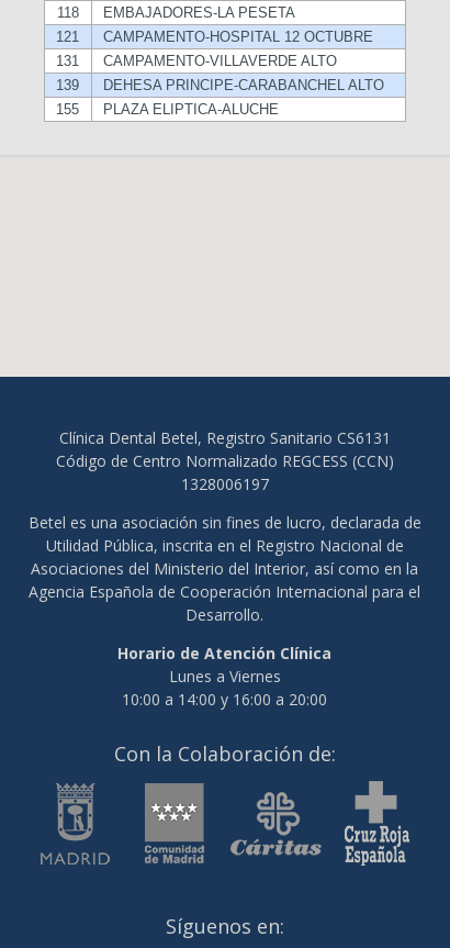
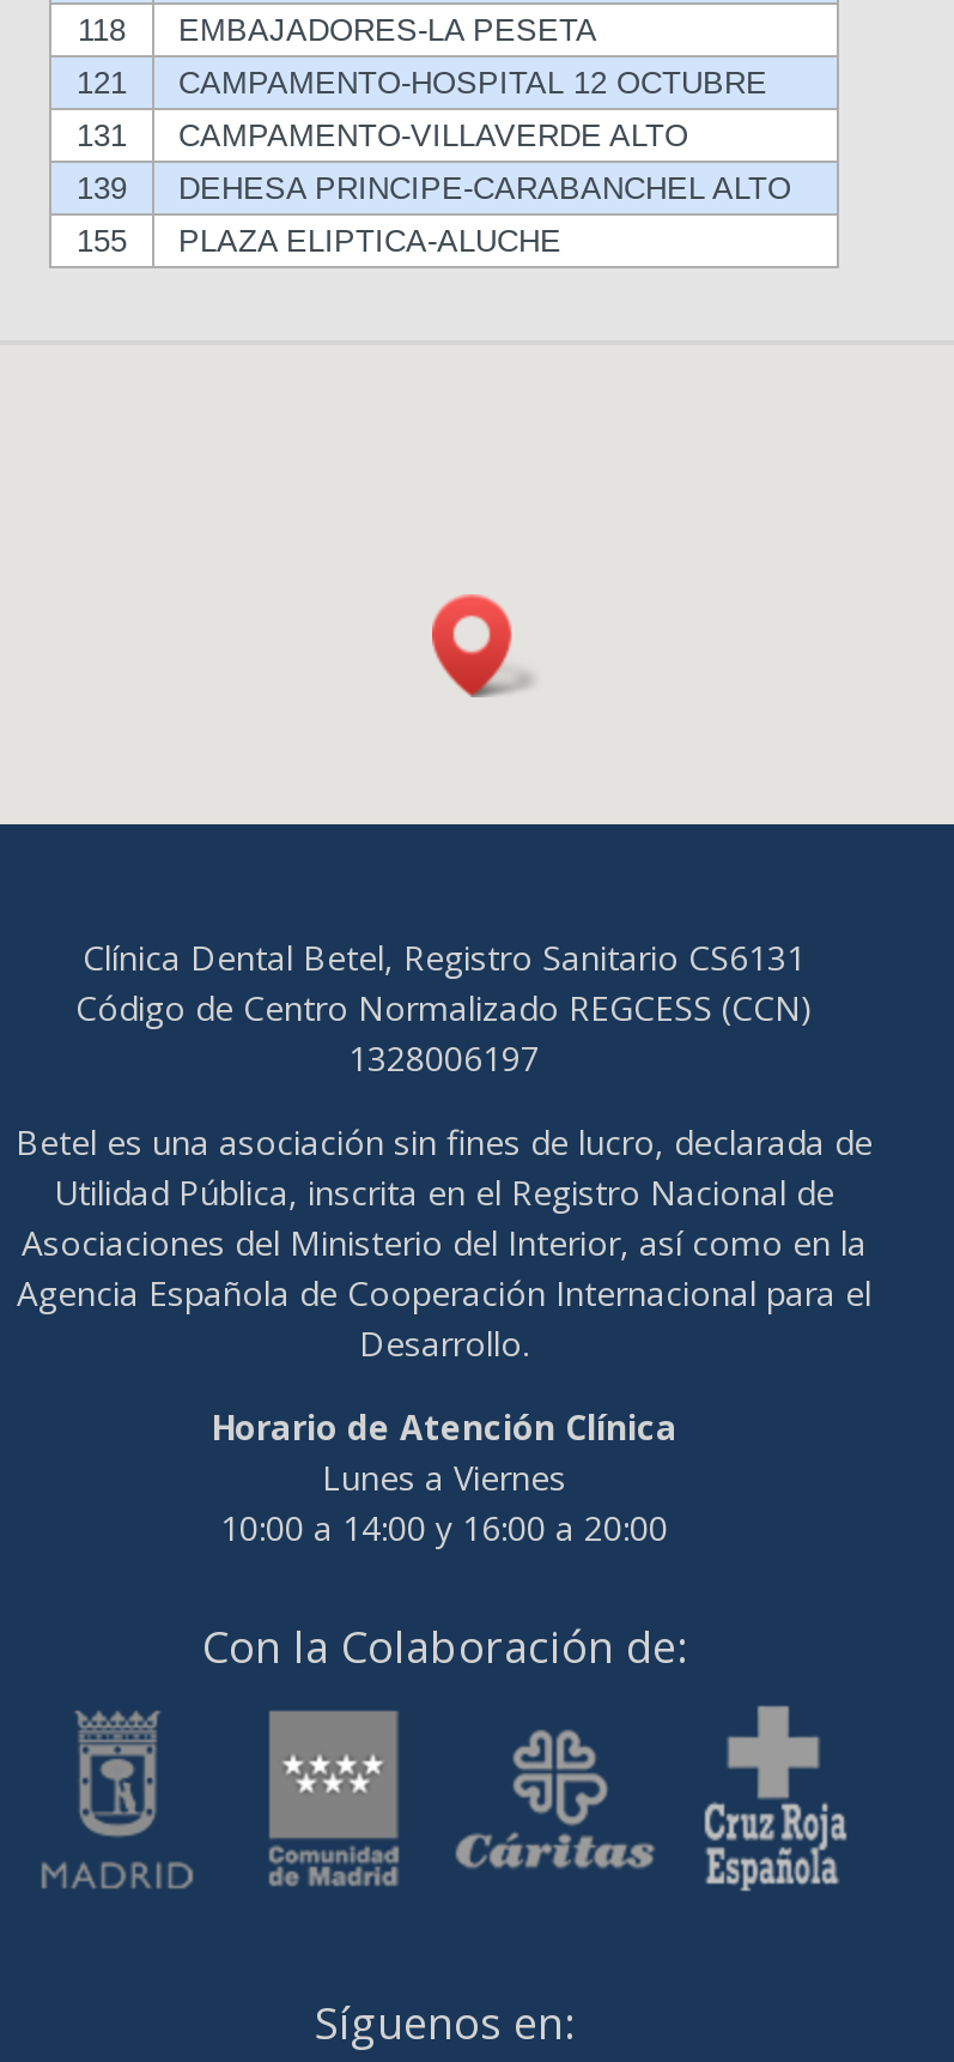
none -> [430,594,530,697] [image]

